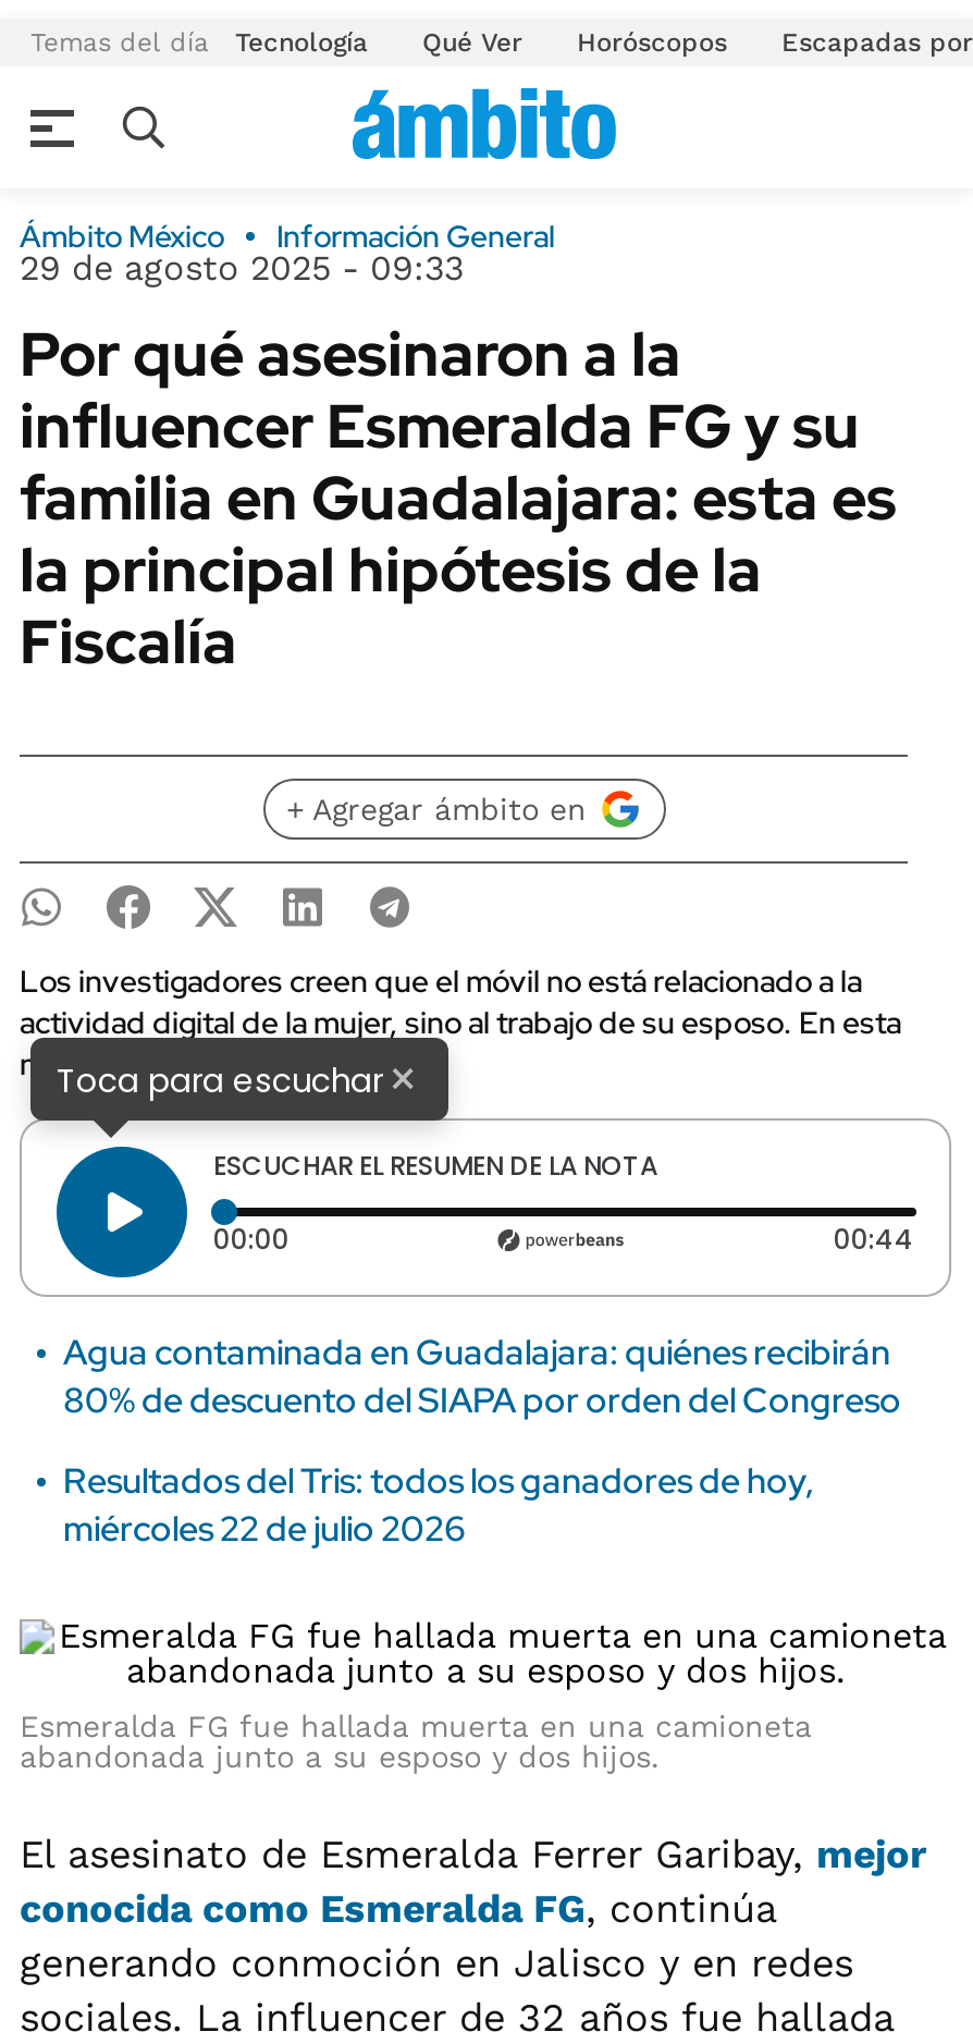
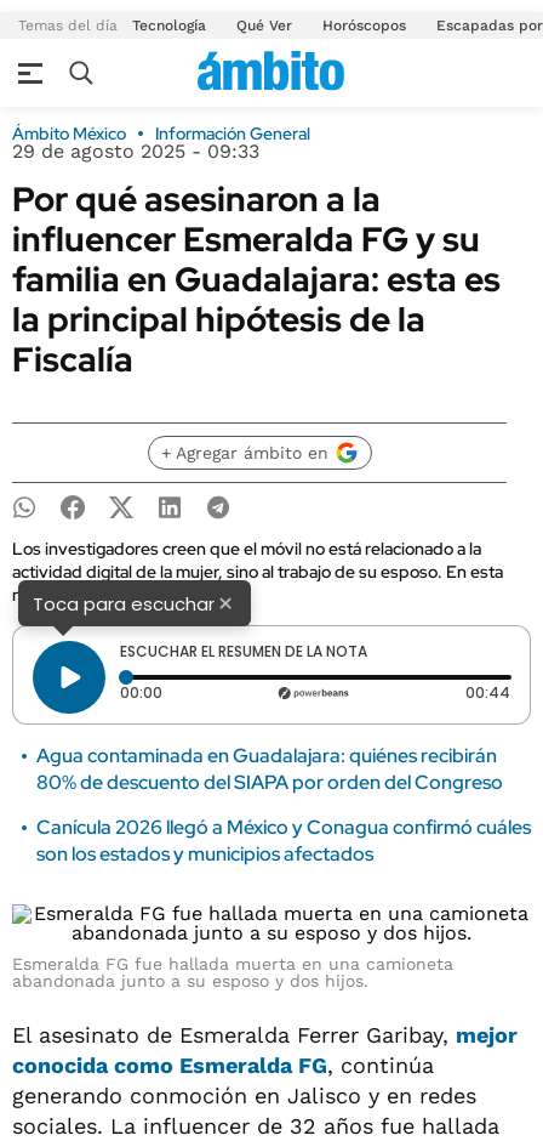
[63,1458,814,1552] Resultados del Tris: todos los ganadores de hoy, | miércoles 22 de julio 2026 -> [36,814,531,867] Canícula 2026 llegó a México y Conagua confirmó cuáles | son los estados y municipios afectados

